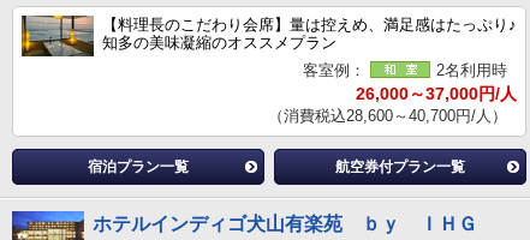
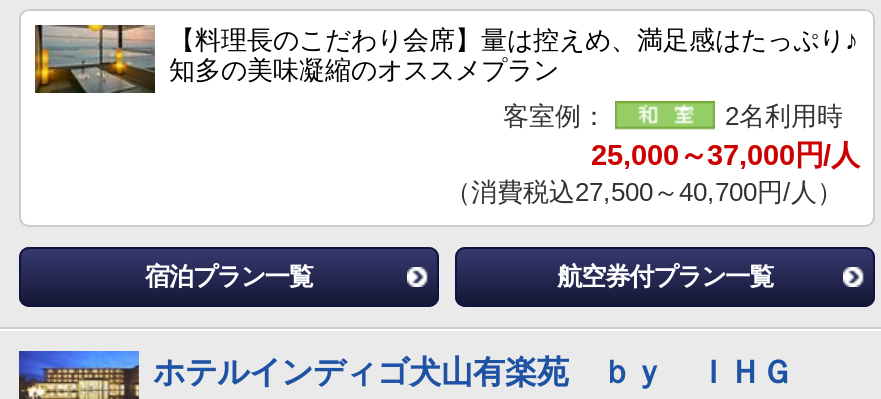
[356,84,517,103] 26,000～37,000円/人 -> [591,139,859,171] 25,000～37,000円/人
[268,107,507,125] （消費税込28,600～40,700円/人） -> [445,177,843,207] （消費税込27,500～40,700円/人）

